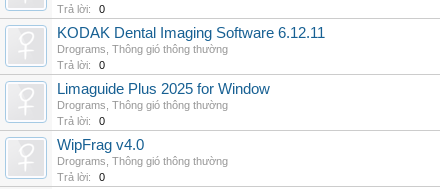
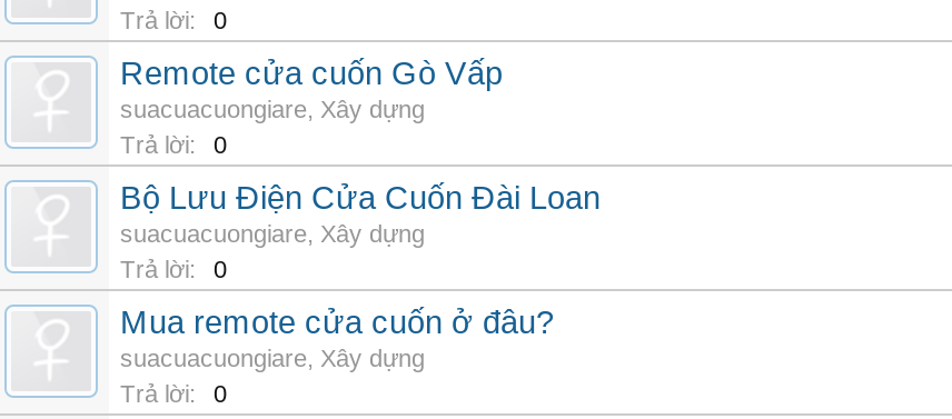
[57,25,325,55] KODAK Dental Imaging Software 6.12.11 | Drograms, Thông gió thông thường -> [120,56,503,122] Remote cửa cuốn Gò Vấp | suacuacuongiare, Xây dựng
[57,81,270,111] Limaguide Plus 2025 for Window | Drograms, Thông gió thông thường -> [120,180,601,247] Bộ Lưu Điện Cửa Cuốn Đài Loan | suacuacuongiare, Xây dựng
[57,137,228,167] WipFrag v4.0 | Drograms, Thông gió thông thường -> [120,305,554,371] Mua remote cửa cuốn ở đâu? | suacuacuongiare, Xây dựng

